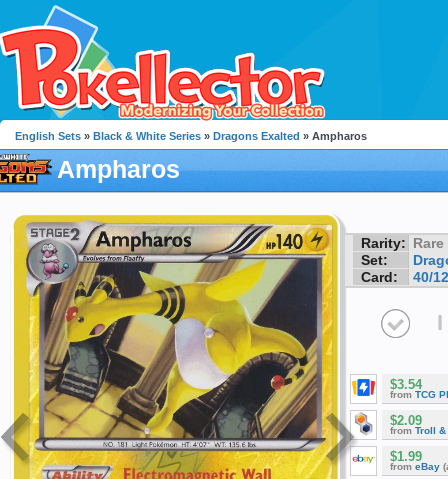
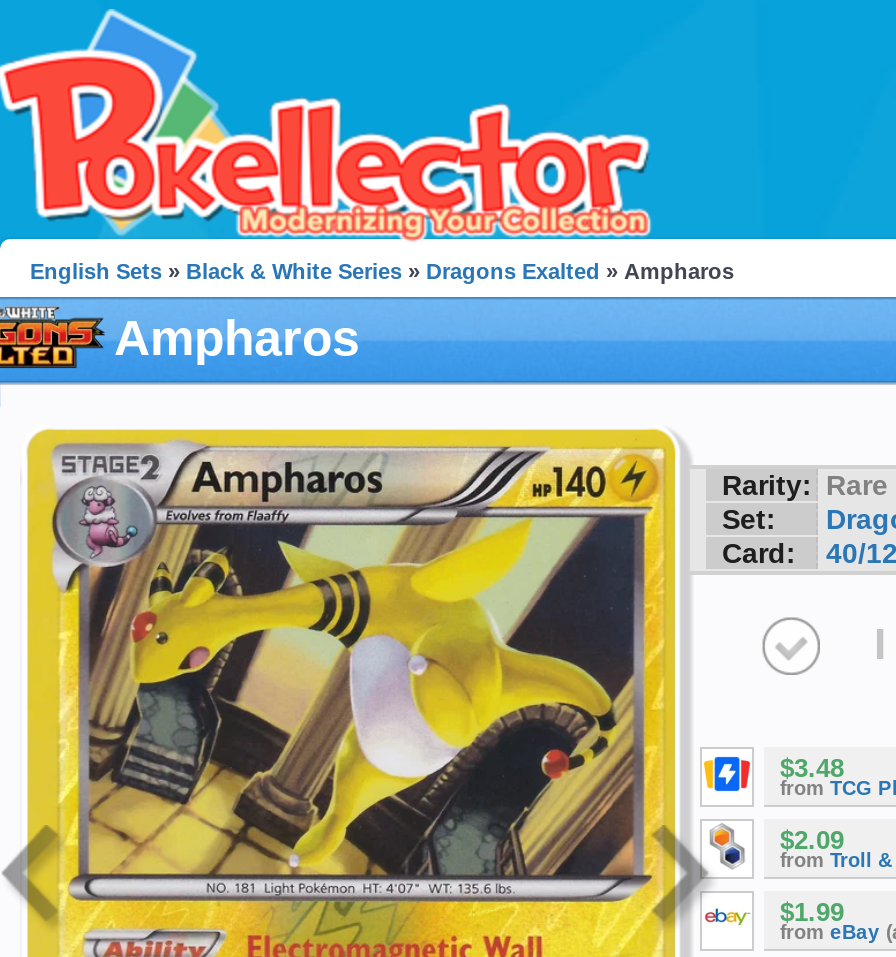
[390,377,422,392] $3.54 -> [780,754,844,784] $3.48

